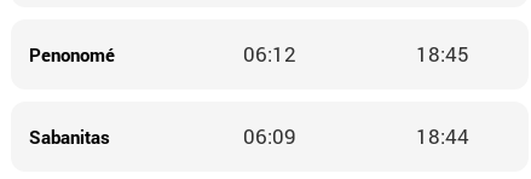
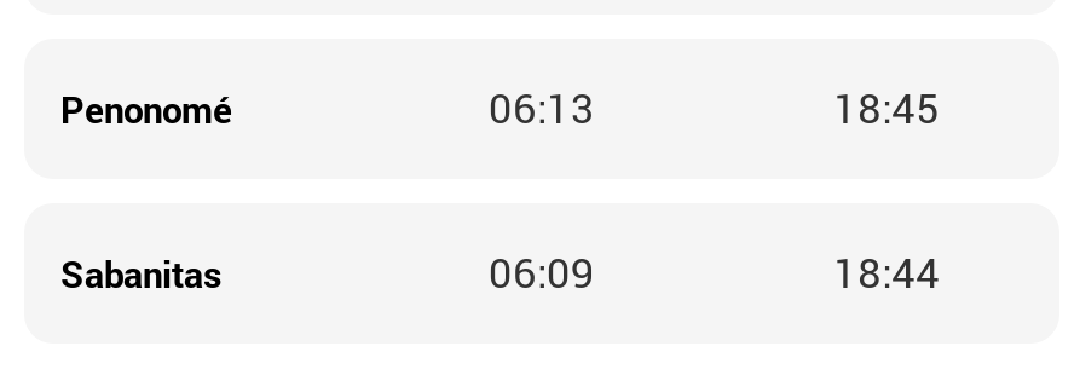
[243,40,296,68] 06:12 -> [489,80,595,135] 06:13

